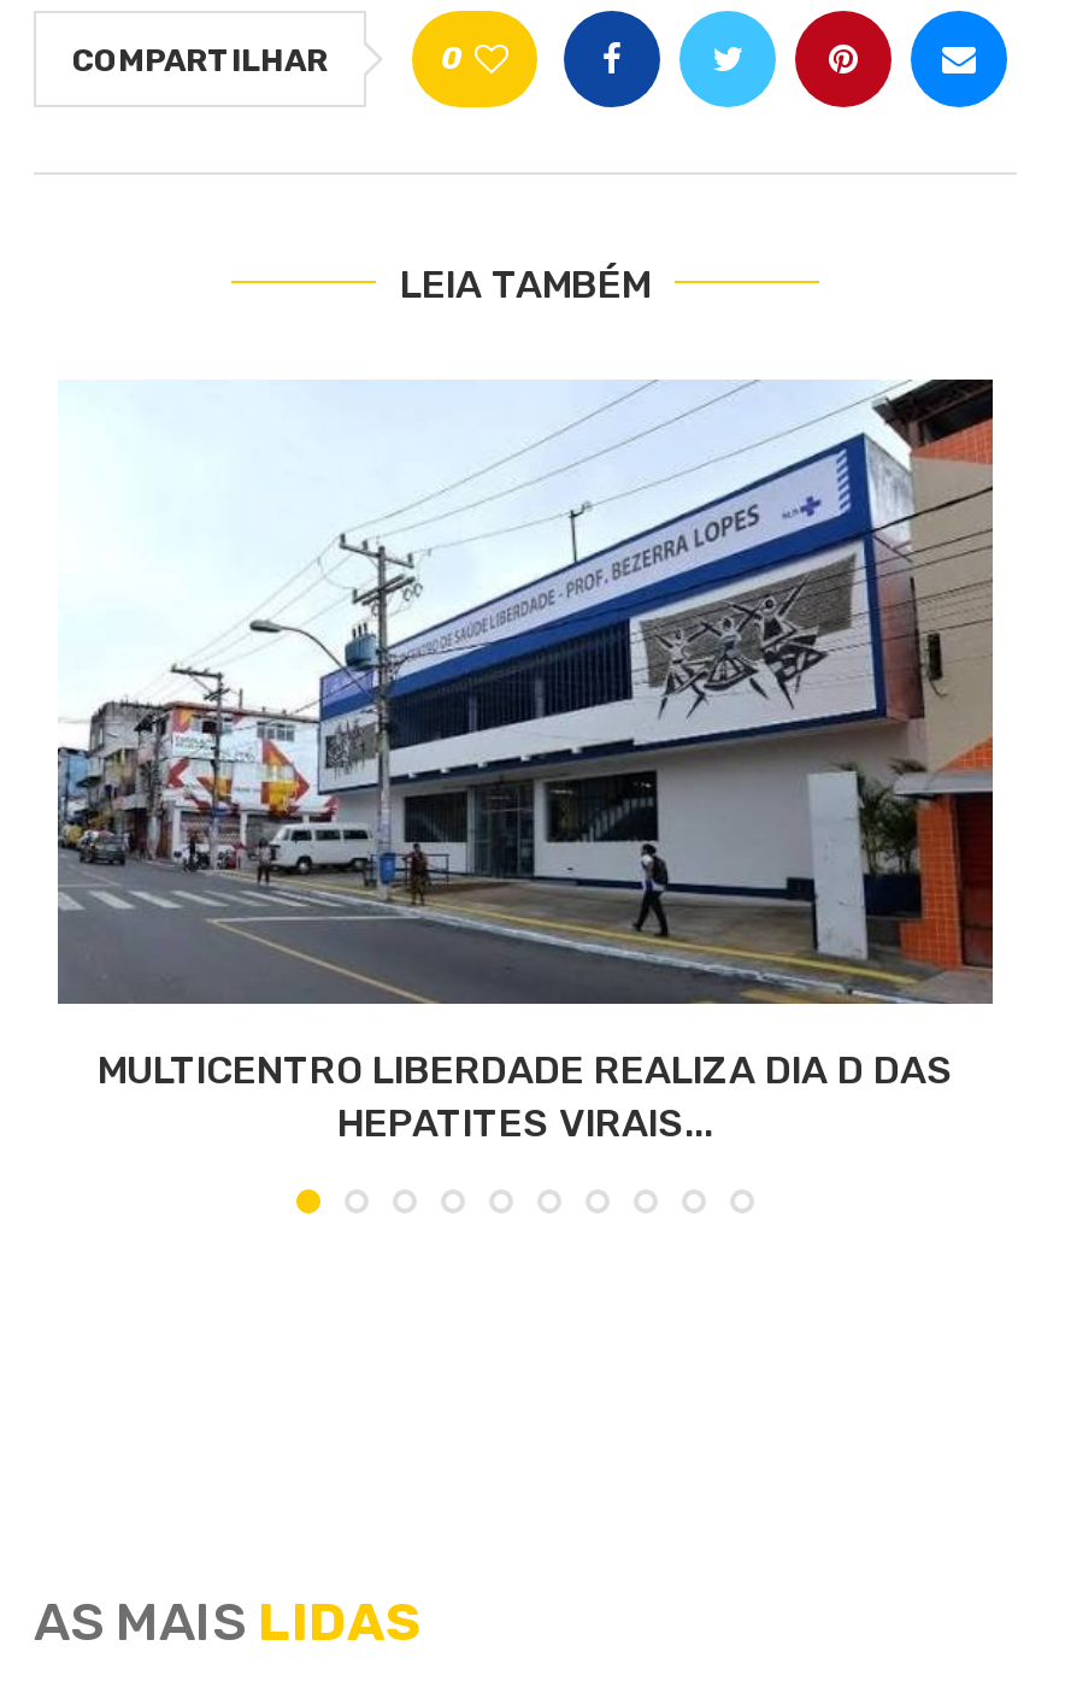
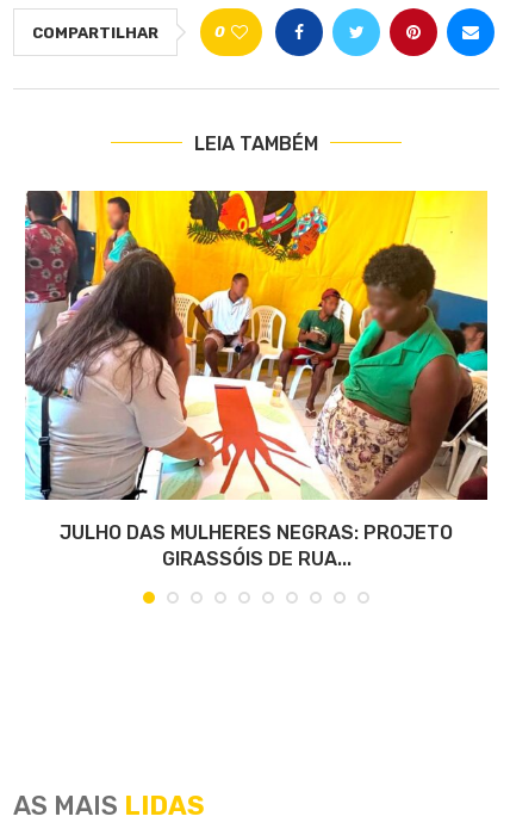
[55,377,995,1145] [image] | MULTICENTRO LIBERDADE REALIZA DIA D DAS | HEPATITES VIRAIS... -> [24,190,489,570] [image] | JULHO DAS MULHERES NEGRAS: PROJETO | GIRASSÓIS DE RUA...

